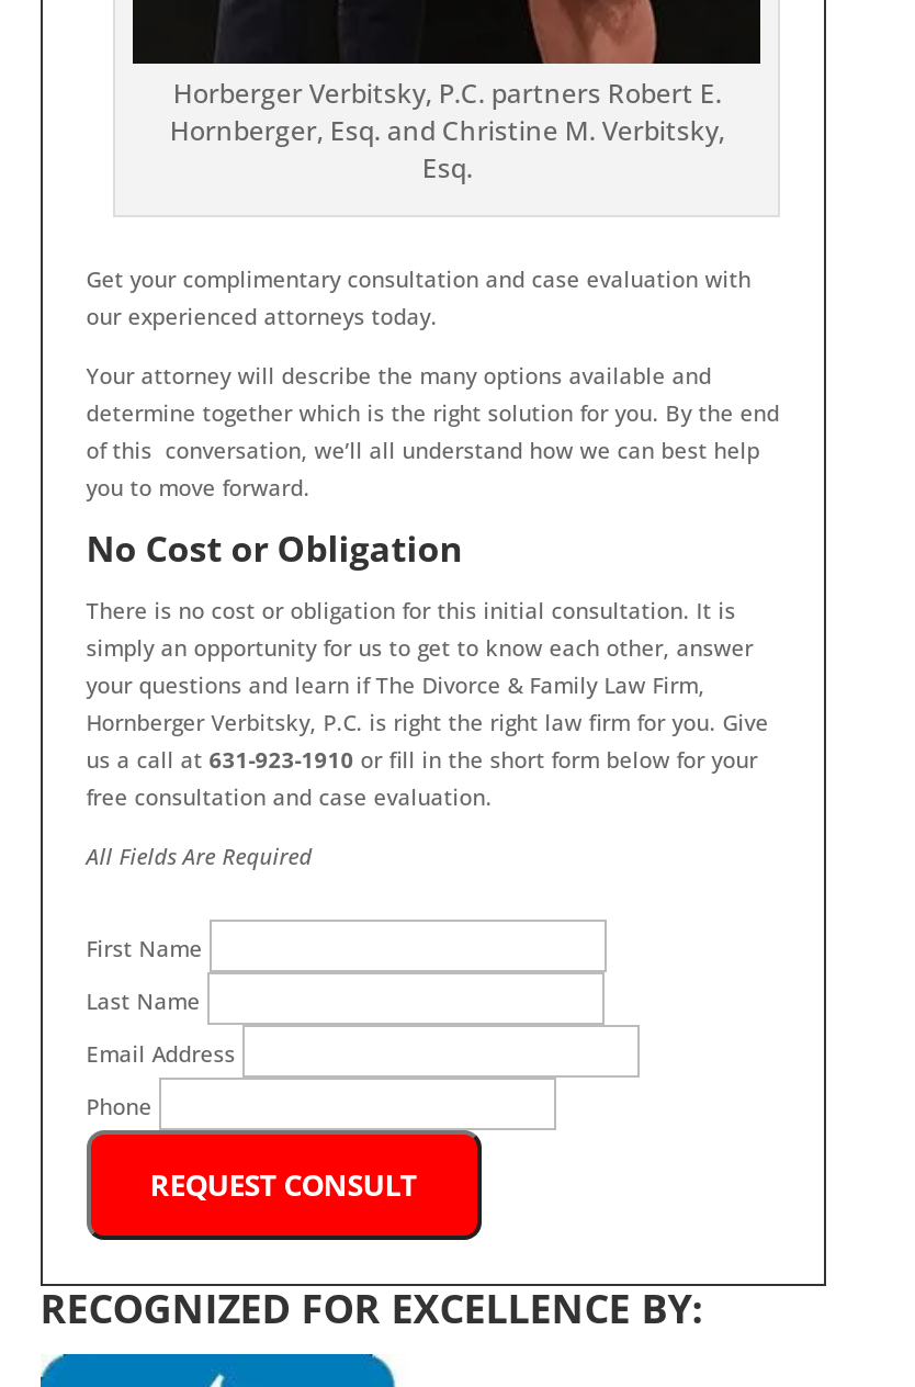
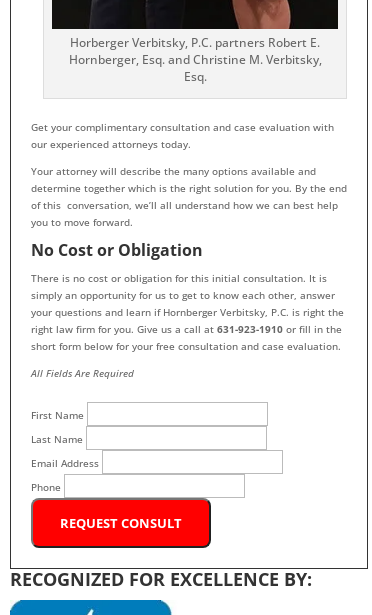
[86,669,769,812] your questions and learn if The Divorce & Family Law Firm, | Hornberger Verbitsky, P.C. is right the right law firm for you. Give | us a call at 631-923-1910 or fill in the short form below for your | free consultation and case evaluation. -> [31,305,344,353] your questions and learn if Hornberger Verbitsky, P.C. is right the | right law firm for you. Give us a call at 631-923-1910 or fill in the | short form below for your free consultation and case evaluation.

